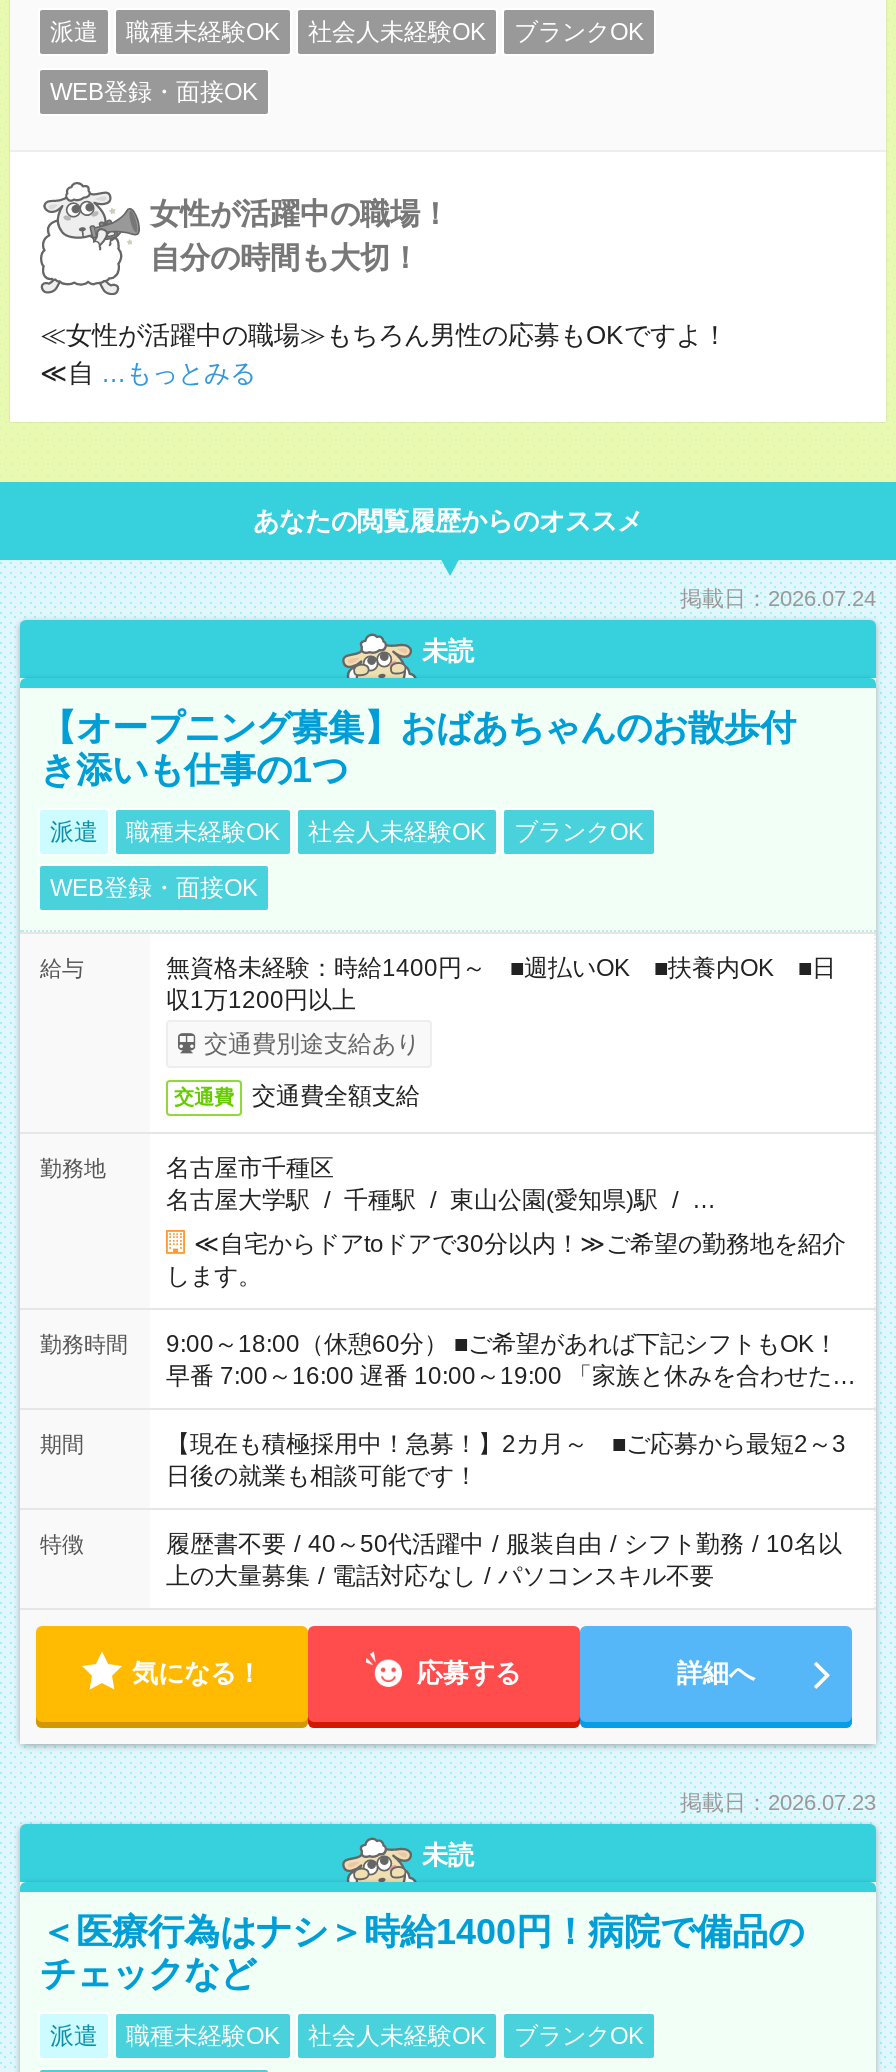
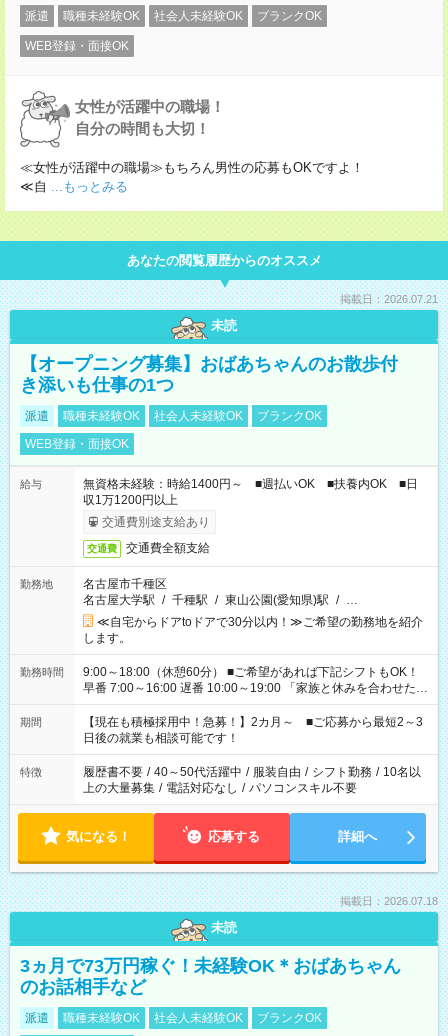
[680,586,876,610] 掲載日：2026.07.24 -> [340,293,438,305] 掲載日：2026.07.21
[680,1790,876,1814] 掲載日：2026.07.23 -> [340,895,438,907] 掲載日：2026.07.18
[40,1912,804,1994] ＜医療行為はナシ＞時給1400円！病院で備品の | チェックなど -> [20,956,401,997] 3ヵ月で73万円稼ぐ！未経験OK＊おばあちゃん | のお話相手など

